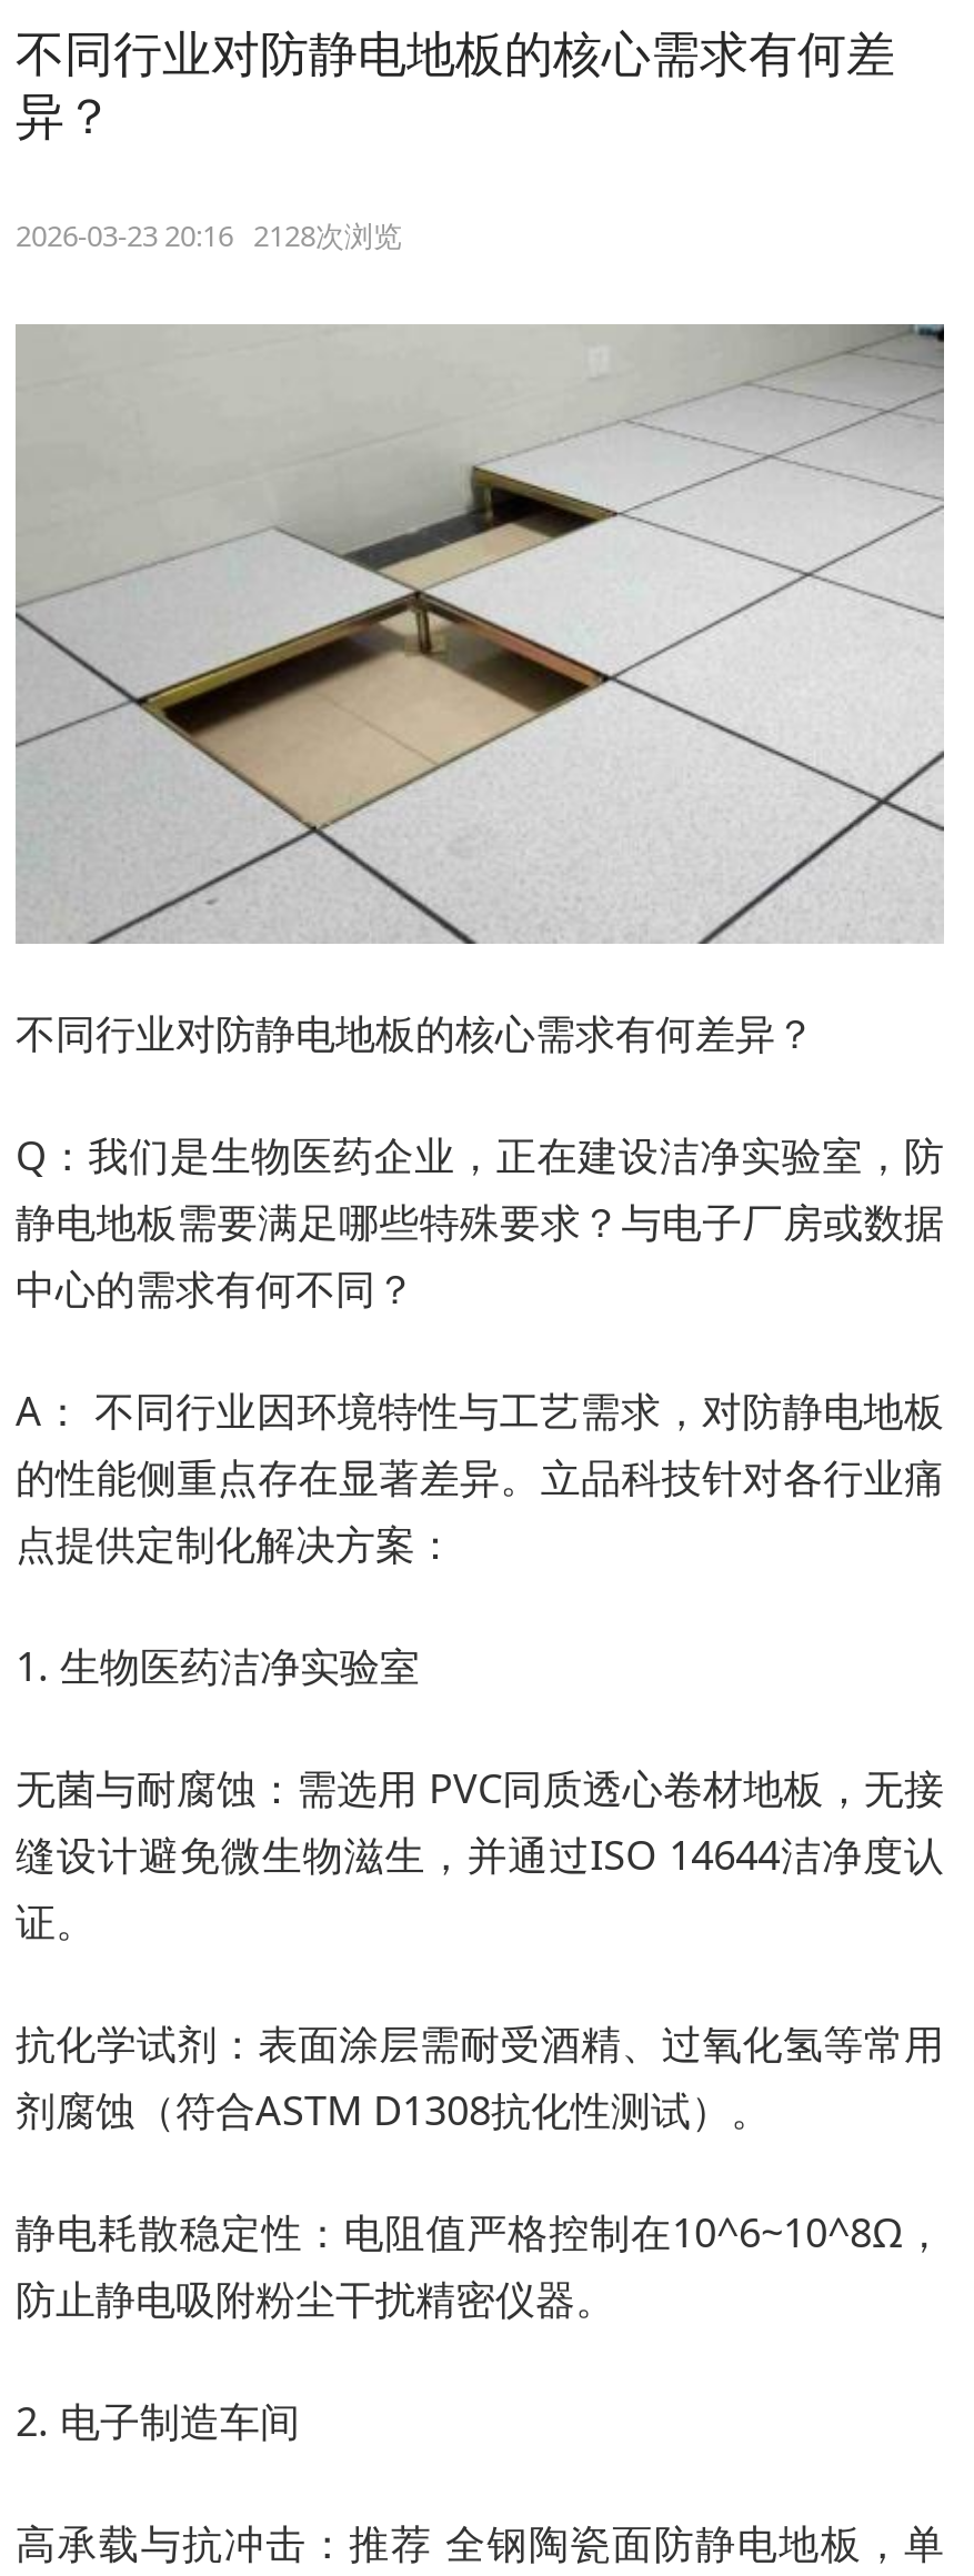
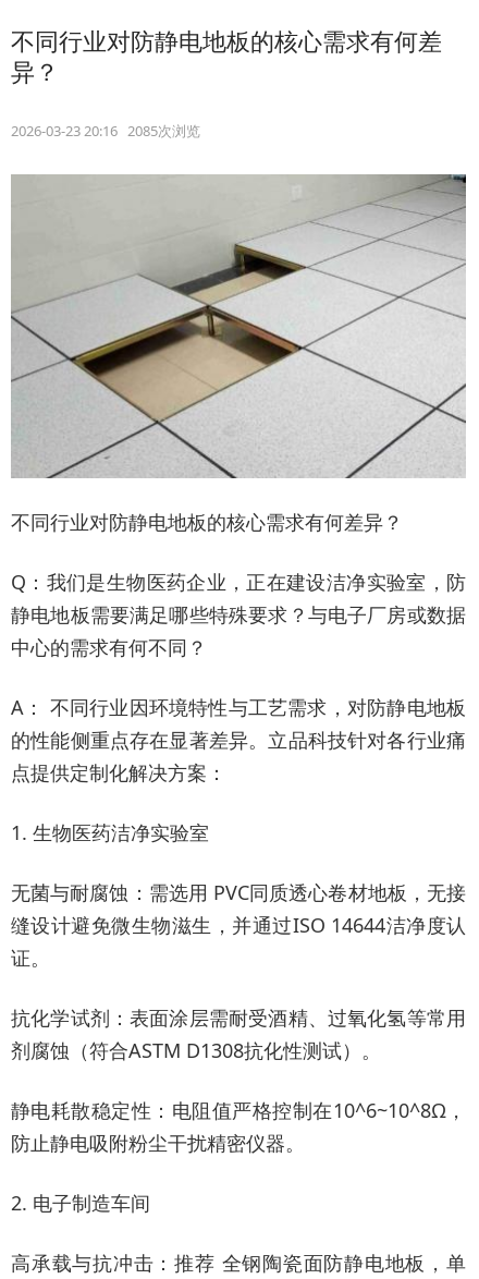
[16,215,402,255] 2026-03-23 20:16 2128次浏览 -> [11,121,200,141] 2026-03-23 20:16 2085次浏览

